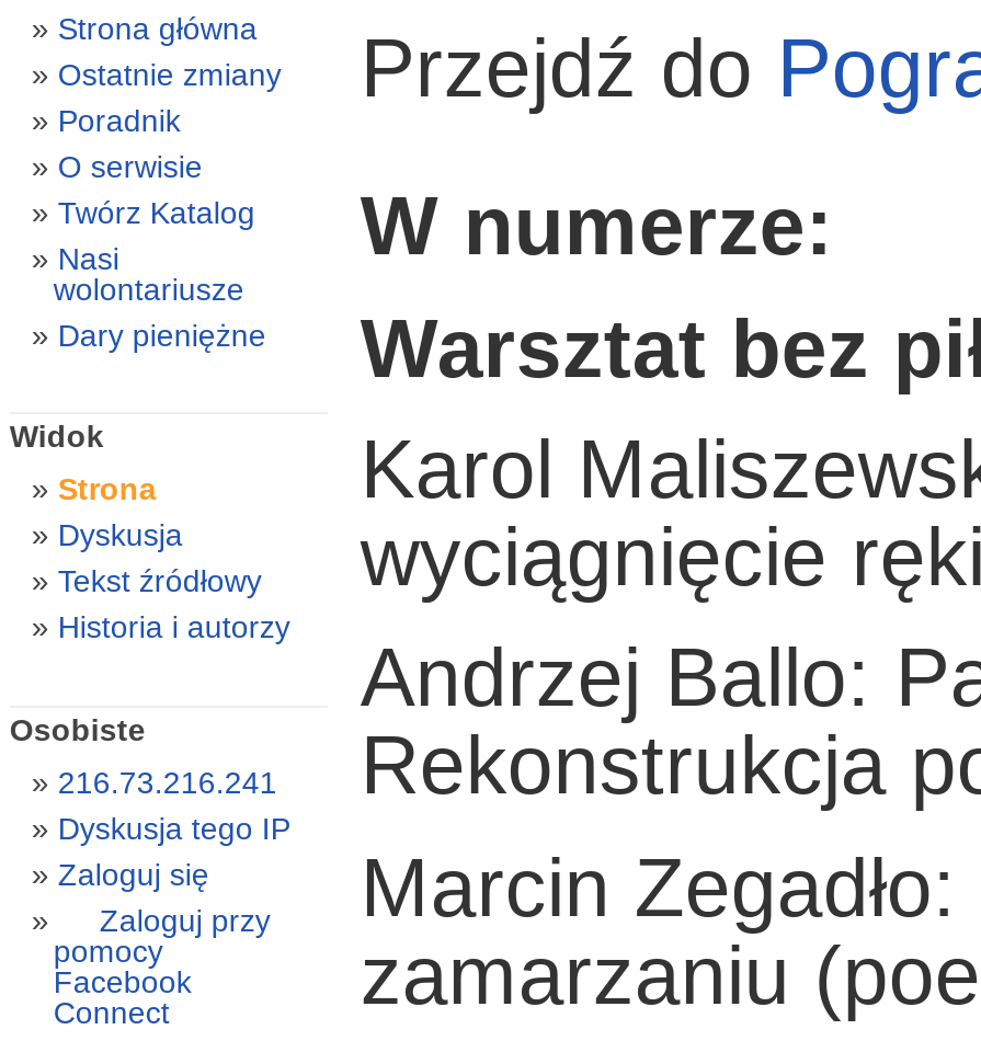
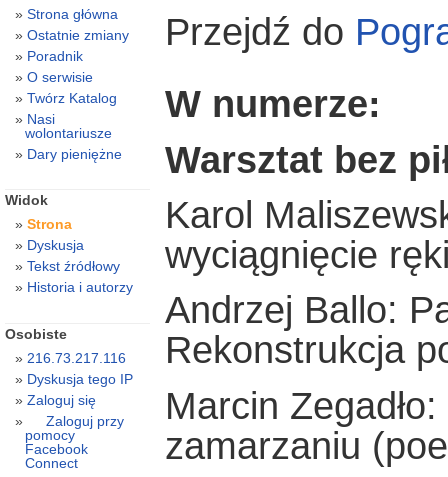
[58,765,277,800] 216.73.216.241 -> [27,350,126,366] 216.73.217.116

